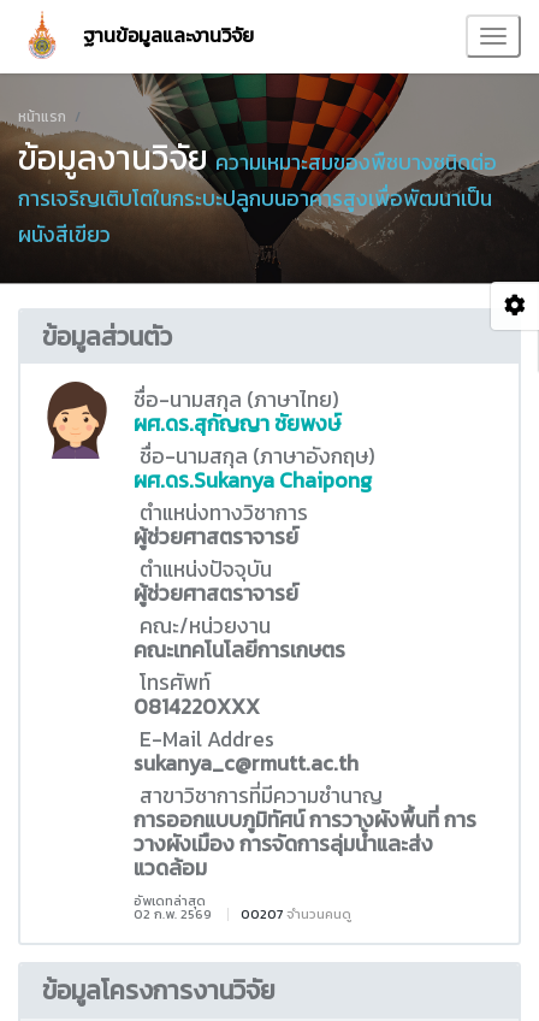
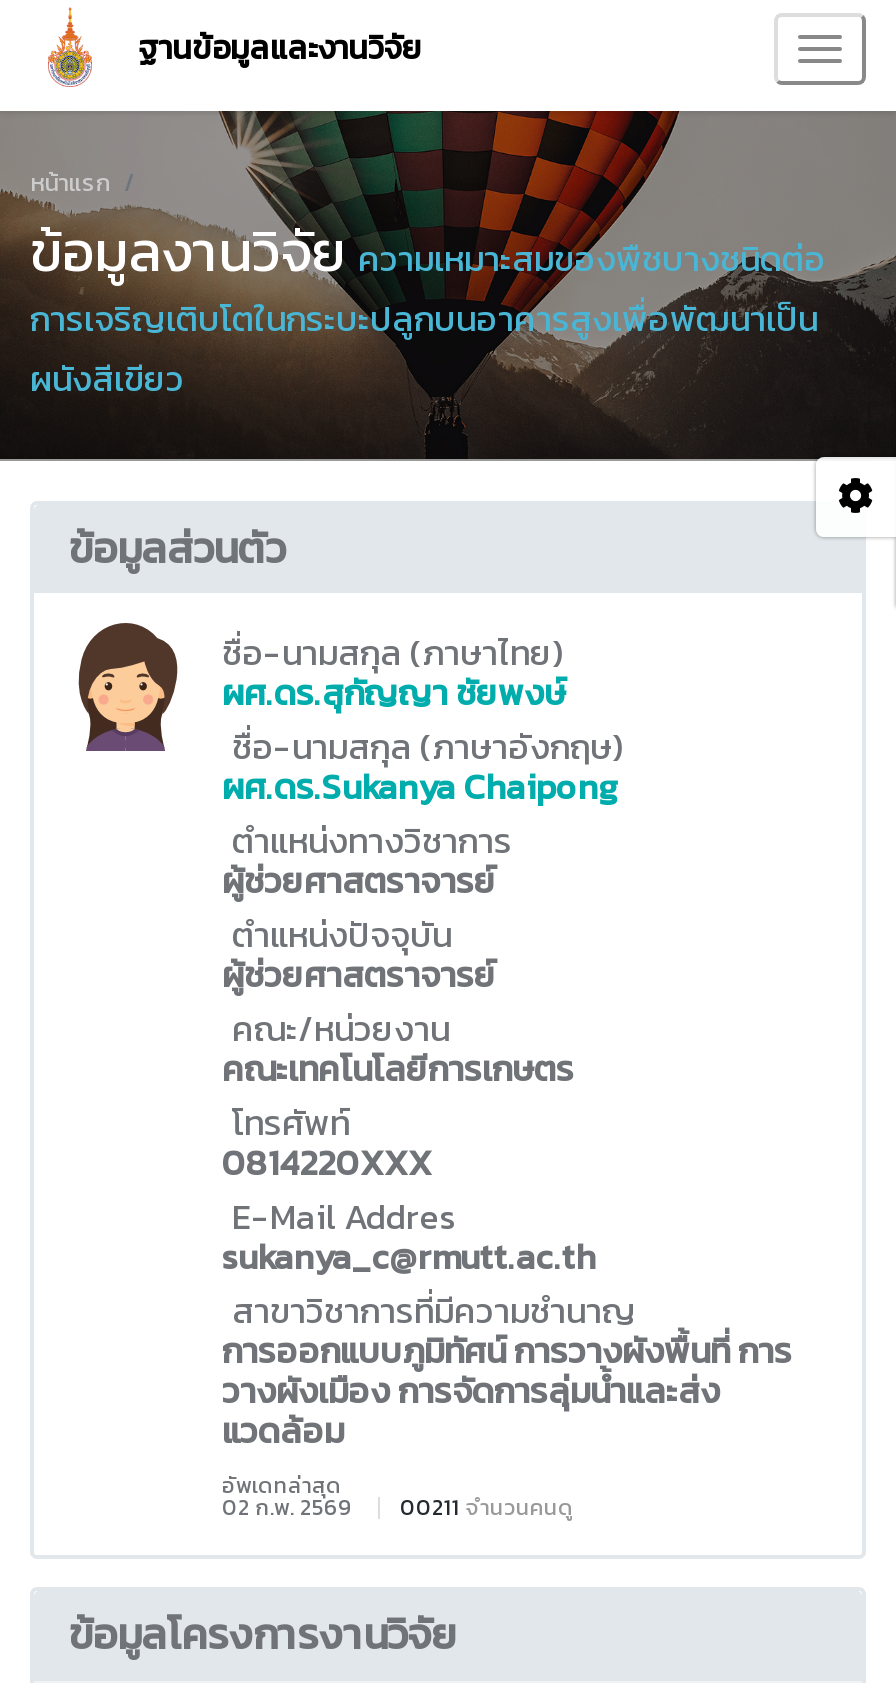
[241,904,351,923] 00207 จำนวนคนดู -> [400,1491,574,1523] 00211 จำนวนคนดู

